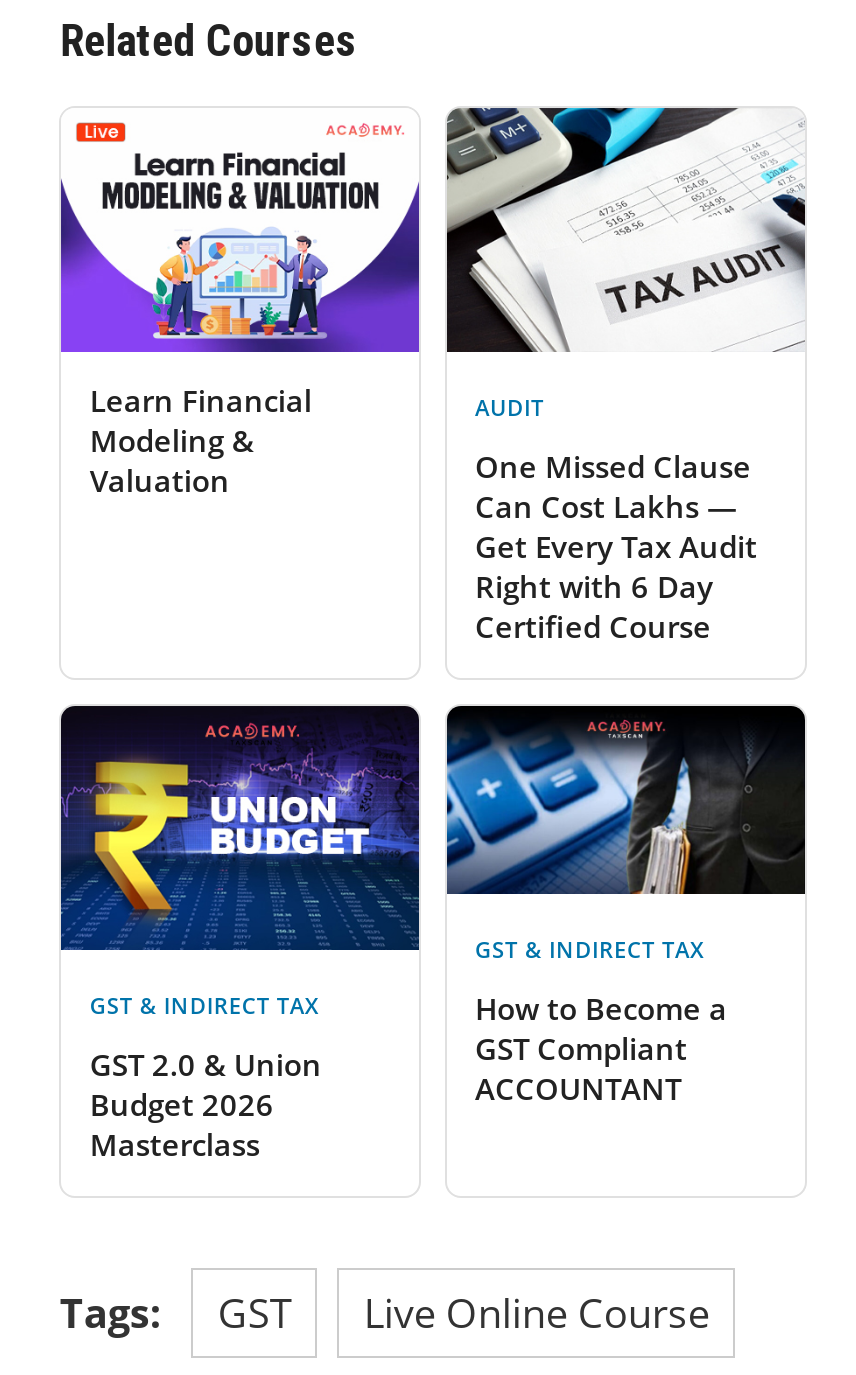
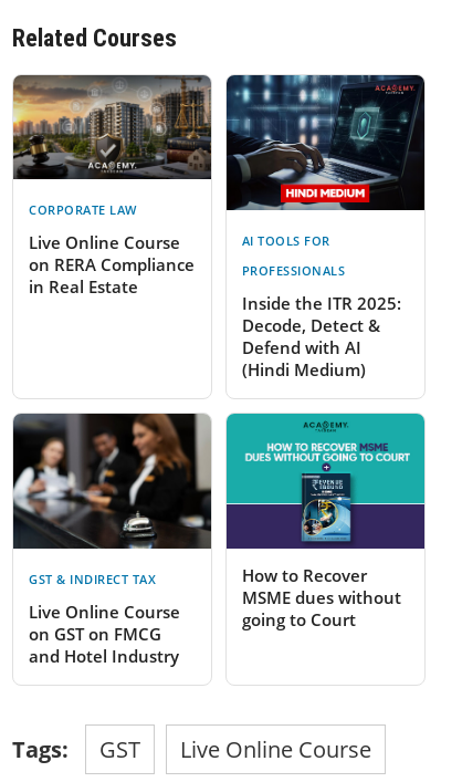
[59,108,421,500] [image] | Learn Financial | Modeling & | Valuation -> [12,74,212,297] [image] | CORPORATE LAW | Live Online Course | on RERA Compliance | in Real Estate
[445,106,807,646] [image] | AUDIT | One Missed Clause | Can Cost Lakhs — | Get Every Tax Audit | Right with 6 Day | Certified Course -> [225,74,426,380] [image] | AI TOOLS FOR | PROFESSIONALS | Inside the ITR 2025: | Decode, Detect & | Defend with AI | (Hindi Medium)
[59,704,421,952] [image] -> [13,413,212,549] [image]
[445,704,807,1107] [image] | GST & INDIRECT TAX | How to Become a | GST Compliant | ACCOUNTANT -> [225,413,426,630] [image] | How to Recover | MSME dues without | going to Court
[90,1044,322,1164] GST 2.0 & Union | Budget 2026 | Masterclass -> [29,600,180,667] Live Online Course | on GST on FMCG | and Hotel Industry

